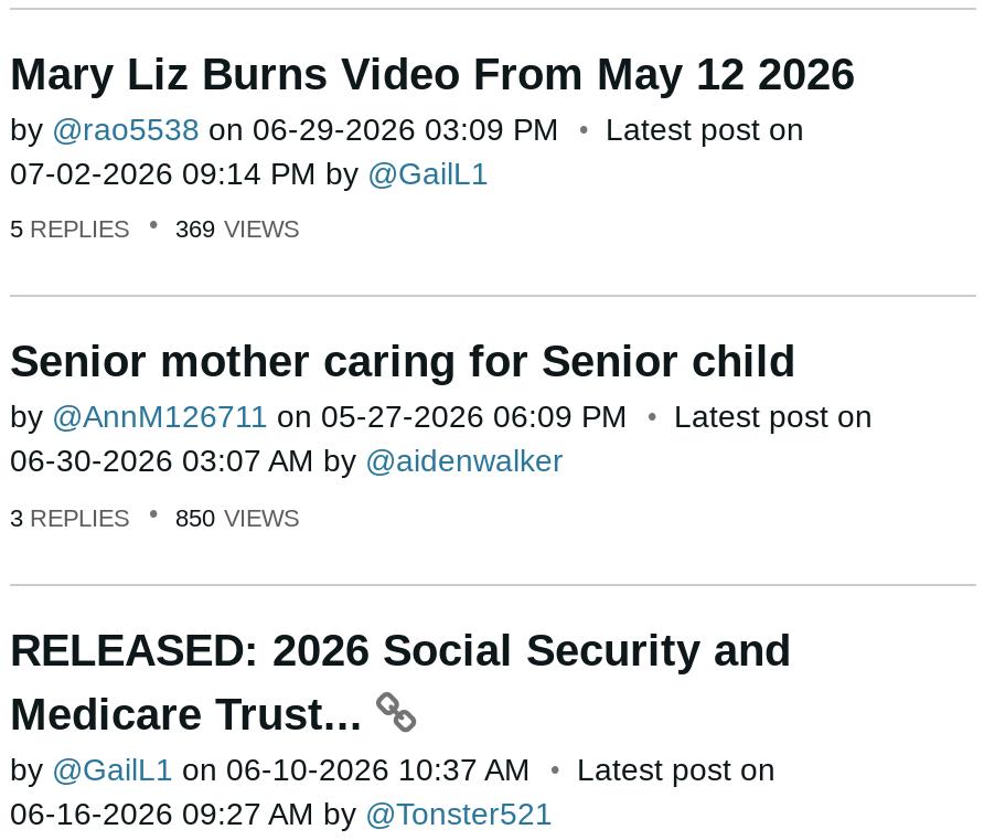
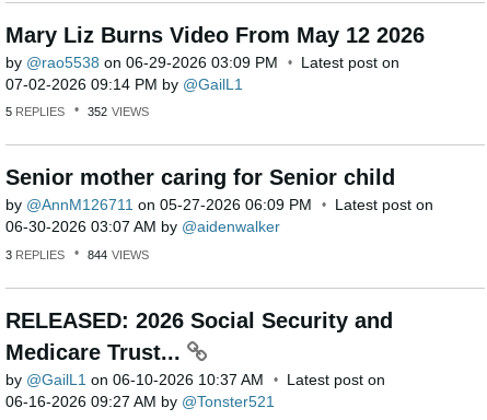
[10,216,299,242] 5 REPLIES 369 VIEWS -> [5,105,149,118] 5 REPLIES 352 VIEWS
[10,504,299,530] 3 REPLIES 850 VIEWS -> [5,248,149,261] 3 REPLIES 844 VIEWS

